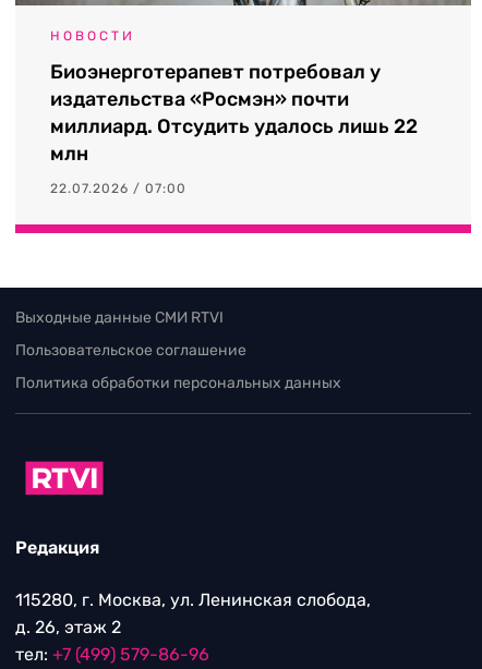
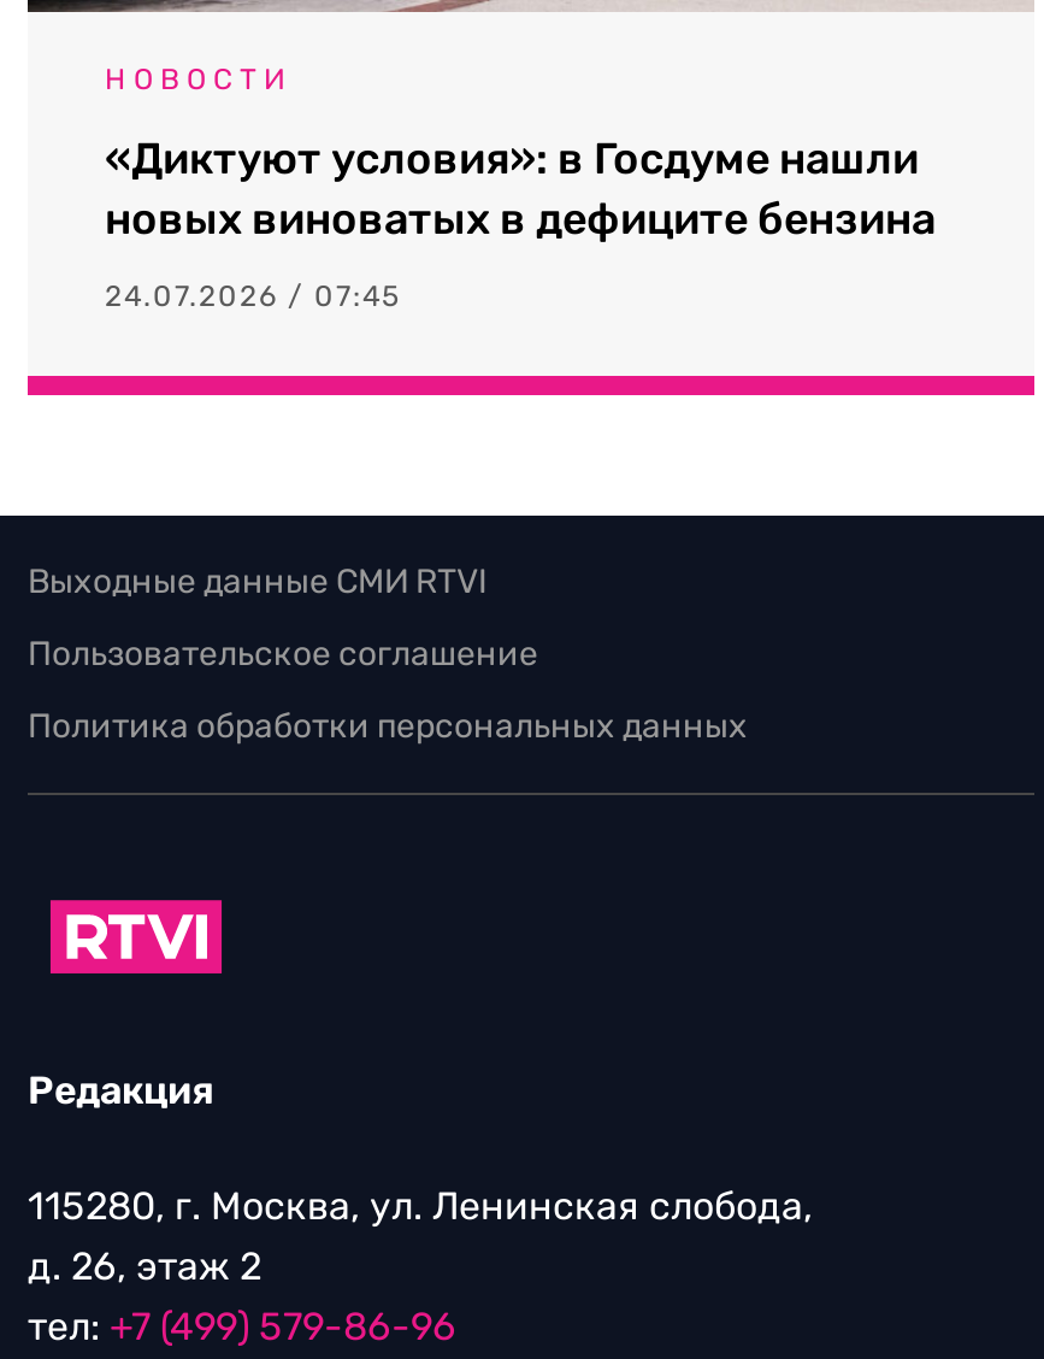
[50,60,418,166] Биоэнерготерапевт потребовал у | издательства «Росмэн» почти | миллиард. Отсудить удалось лишь 22 | млн -> [105,133,936,246] «Диктуют условия»: в Госдуме нашли | новых виноватых в дефиците бензина
[50,181,186,196] 22.07.2026 / 07:00 -> [105,280,401,313] 24.07.2026 / 07:45

